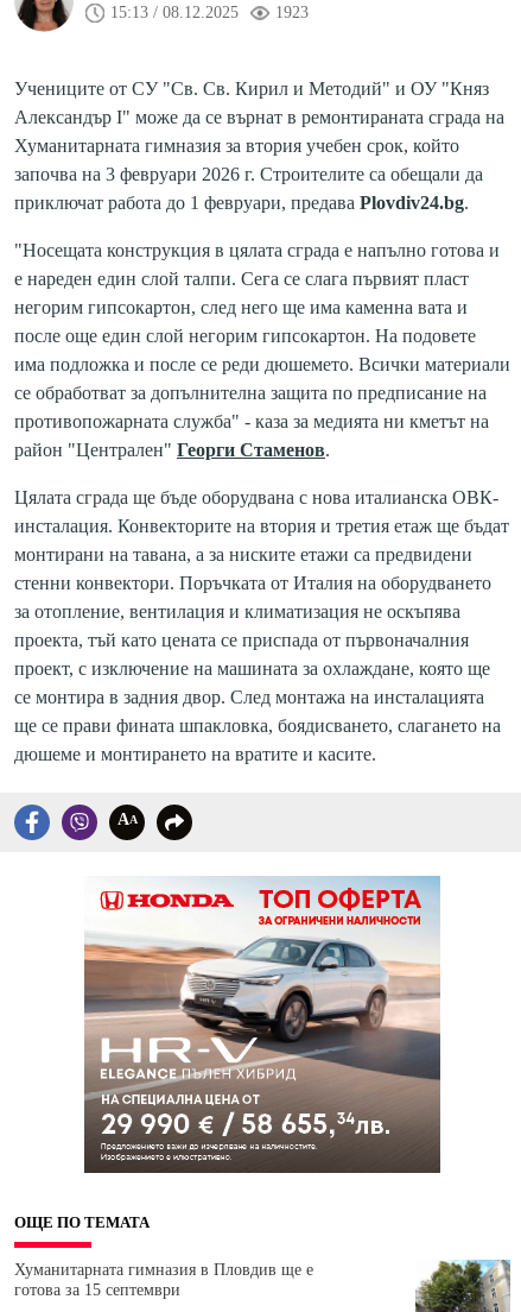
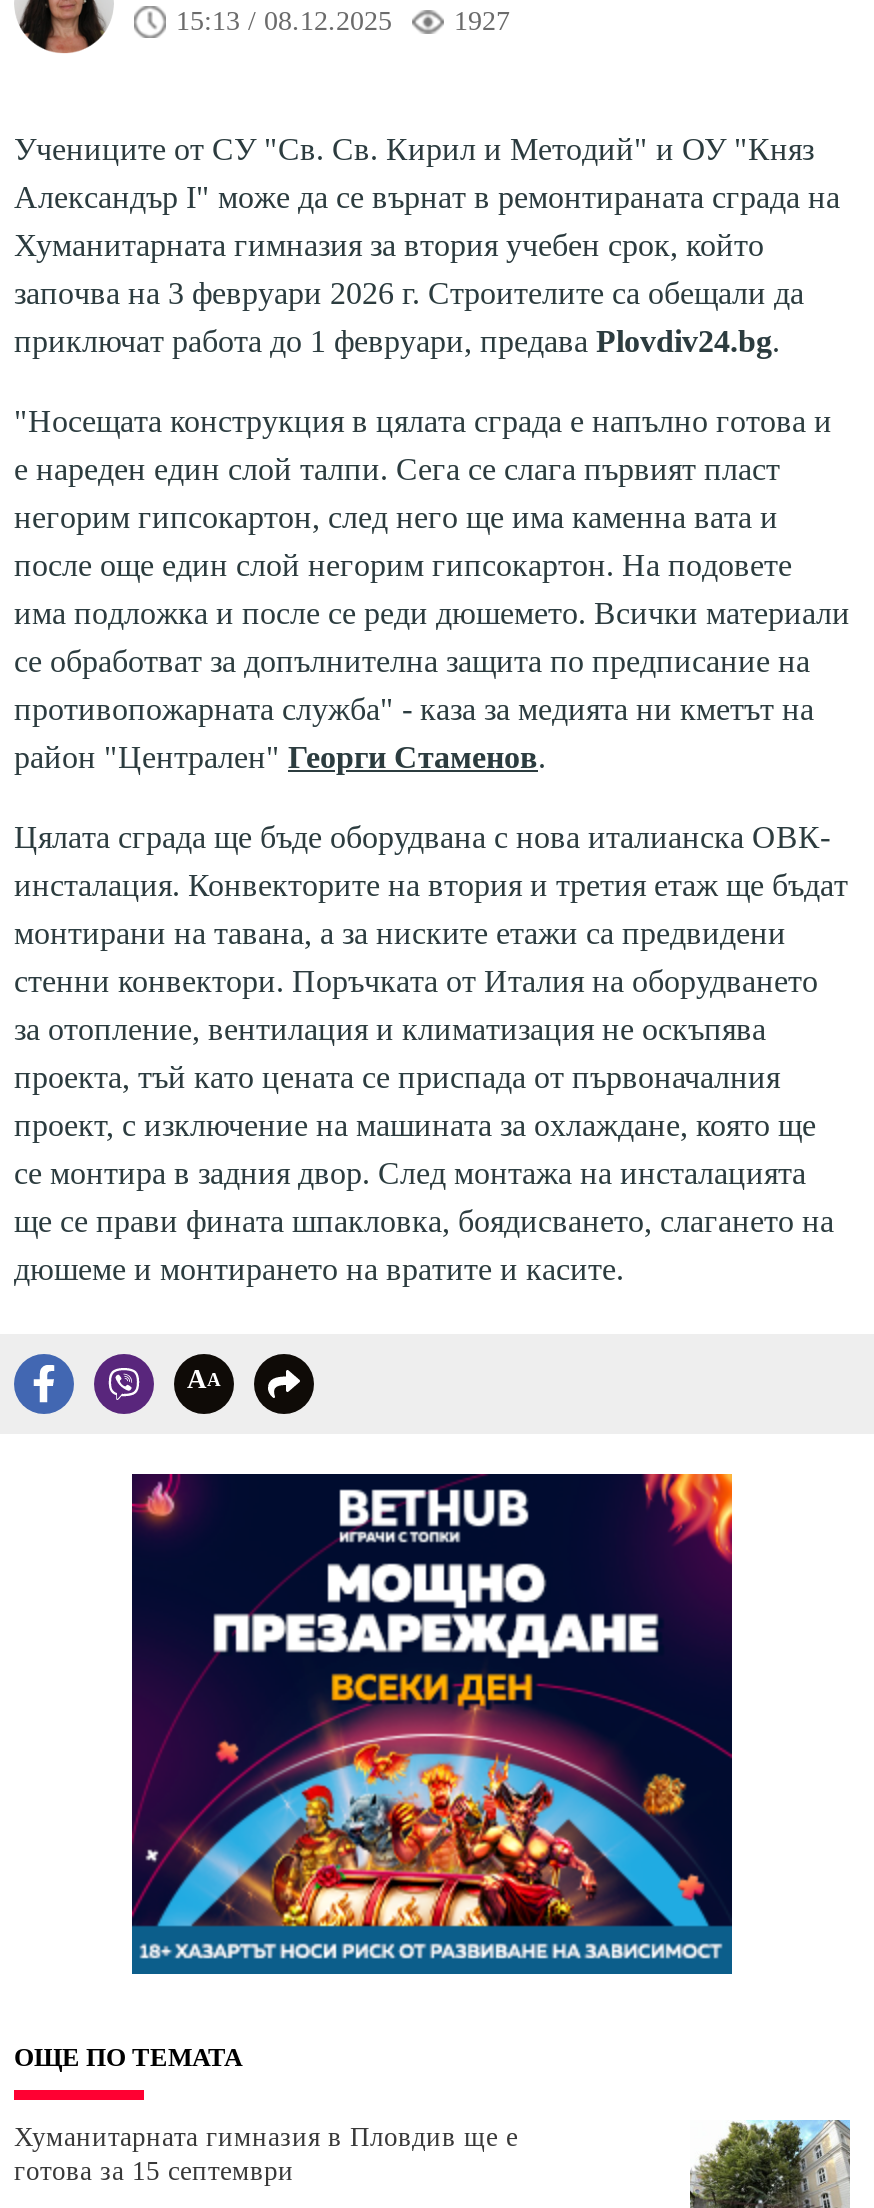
[275,4,309,21] 1923 -> [454,6,510,36] 1927
[83,875,441,1174] [image] -> [130,1472,734,1974] [image]

